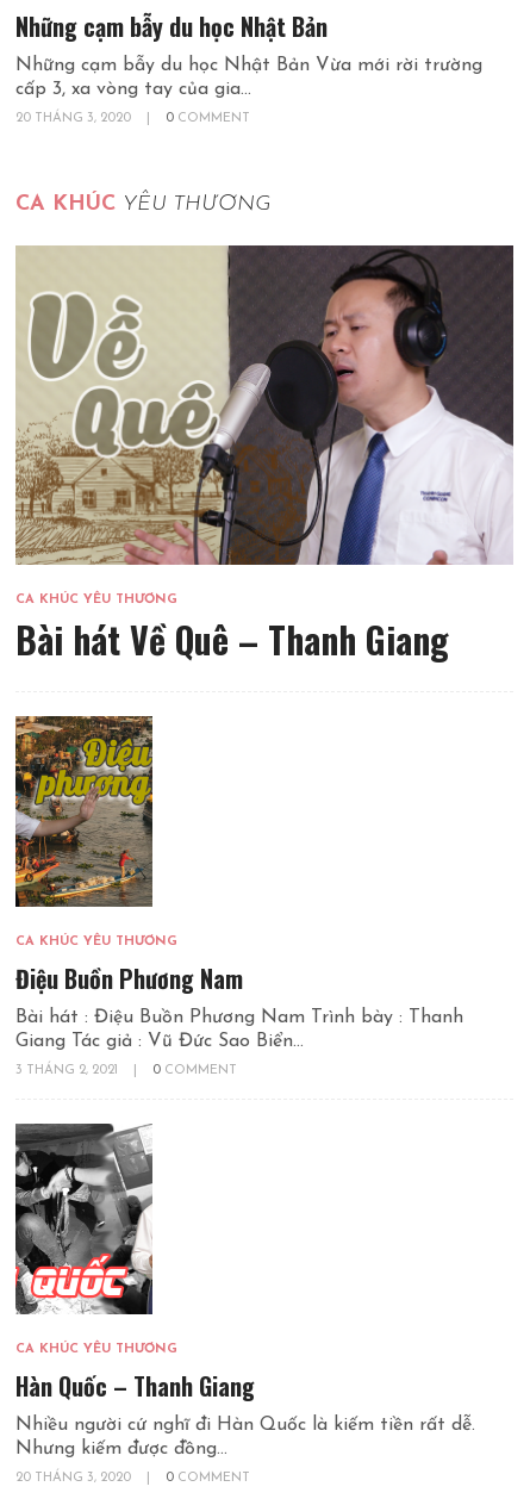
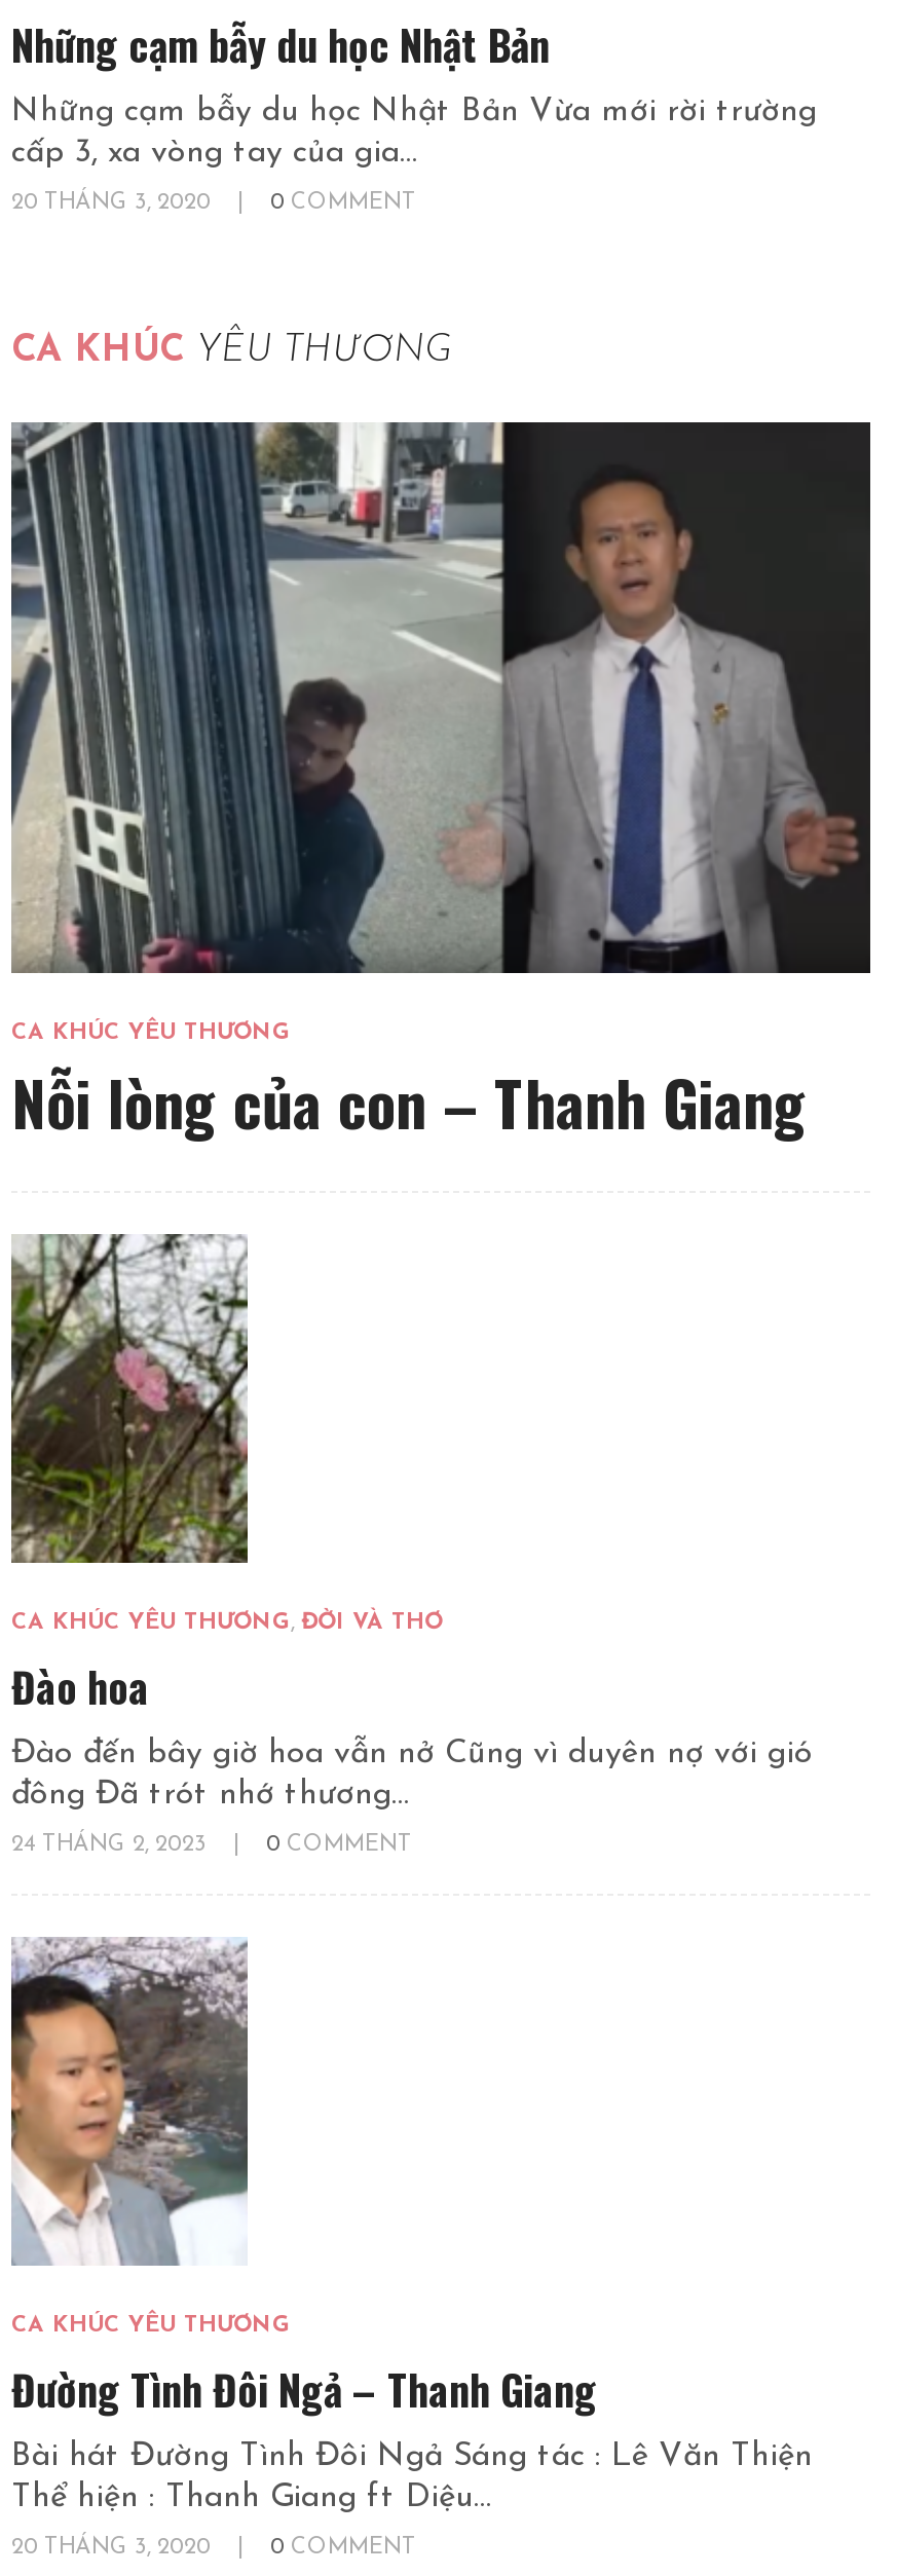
[14,245,513,666] [image] | Bài hát Về Quê – Thanh Giang -> [9,420,872,1148] [image] | Nỗi lòng của con – Thanh Giang
[14,715,463,1050] [image] | CA KHÚC YÊU THƯƠNG | Điệu Buồn Phương Nam | Bài hát : Điệu Buồn Phương Nam Trình bày : Thanh | Giang Tác giả : Vũ Đức Sao Biển... -> [9,1234,813,1810] [image] | CA KHÚC YÊU THƯƠNG, ĐỜI VÀ THƠ | Đào hoa | Đào đến bây giờ hoa vẫn nở Cũng vì duyên nợ với gió | đông Đã trót nhớ thương...
[15,1063,121,1077] 3 THÁNG 2, 2021 -> [11,1833,213,1856] 24 THÁNG 2, 2023
[14,1122,154,1315] [image] -> [9,1937,250,2266] [image]
[15,1367,475,1458] Hàn Quốc – Thanh Giang | Nhiều người cứ nghĩ đi Hàn Quốc là kiếm tiền rất dễ. | Nhưng kiếm được đồng... -> [11,2357,813,2513] Đường Tình Đôi Ngả – Thanh Giang | Bài hát Đường Tình Đôi Ngả Sáng tác : Lê Văn Thiện | Thể hiện : Thanh Giang ft Diệu...

